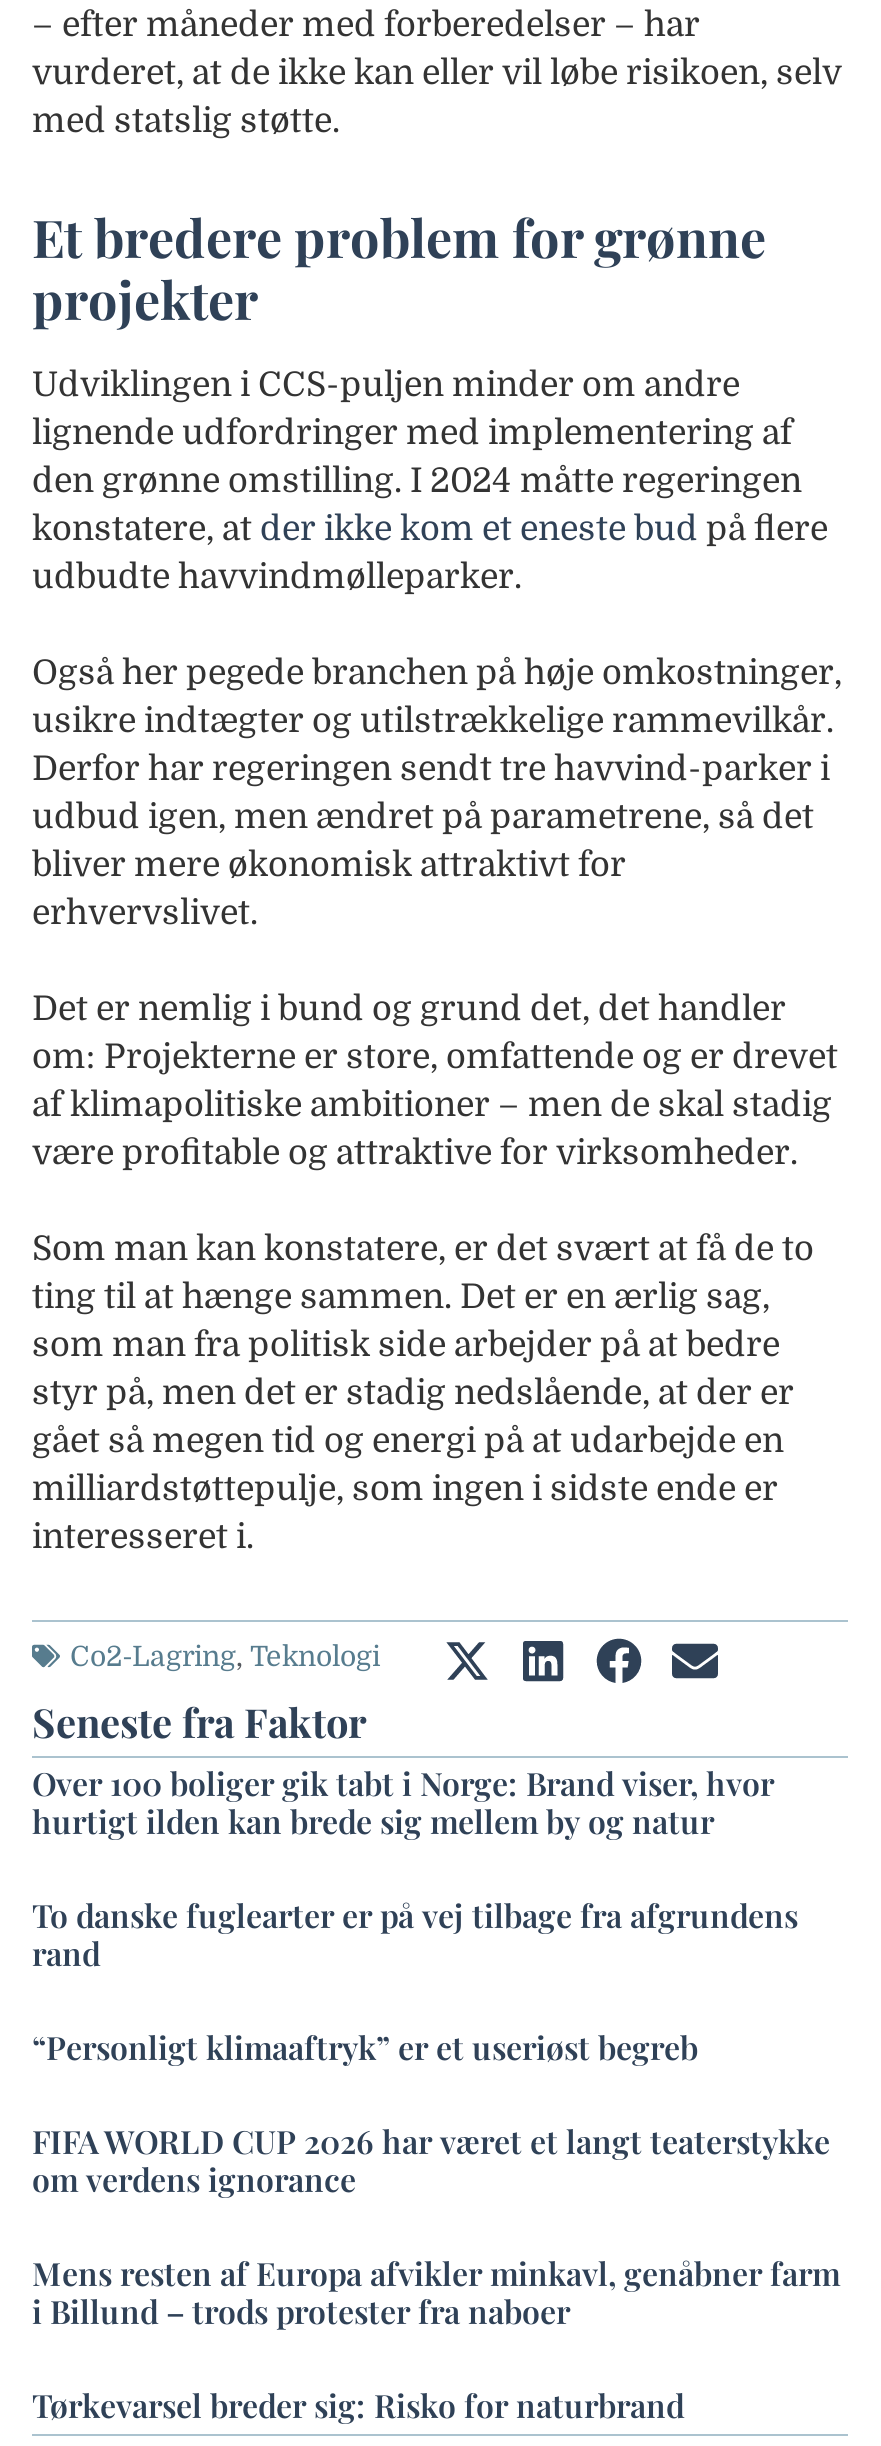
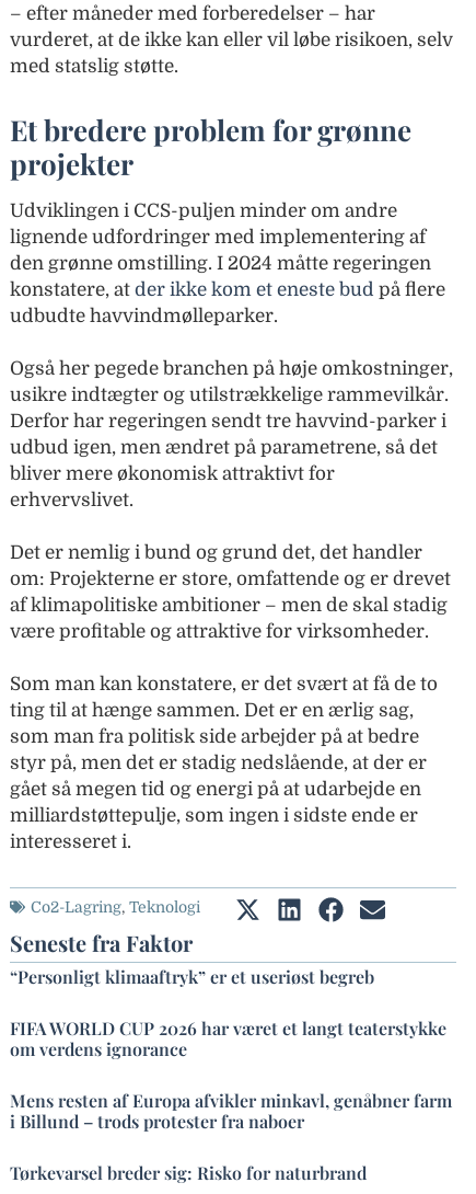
[32,1762,798,1974] Over 100 boliger gik tabt i Norge: Brand viser, hvor | hurtigt ilden kan brede sig mellem by og natur | To danske fuglearter er på vej tilbage fra afgrundens | rand -> none

